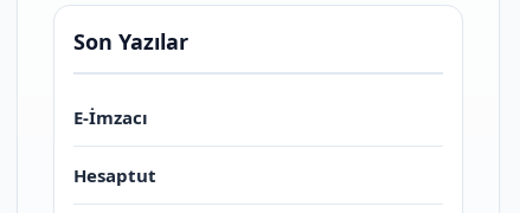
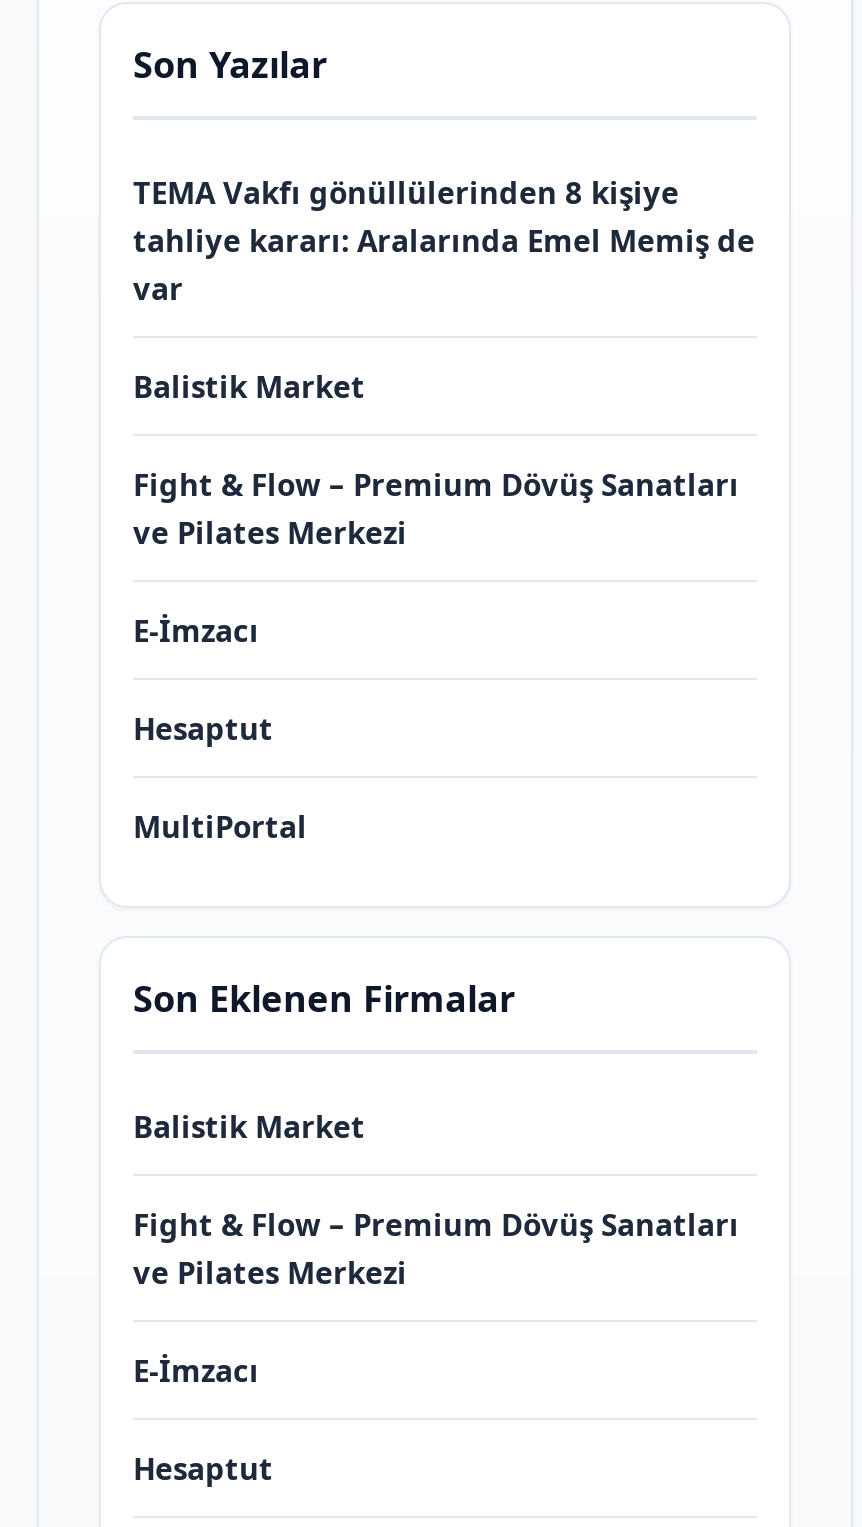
none -> [133,171,755,845] TEMA Vakfı gönüllülerinden 8 kişiye | tahliye kararı: Aralarında Emel Memiş de | var | Balistik Market | Fight & Flow – Premium Dövüş Sanatları | ve Pilates Merkezi | E-İmzacı | Hesaptut | MultiPortal
none -> [133,973,739,1291] Son Eklenen Firmalar | Balistik Market | Fight & Flow – Premium Dövüş Sanatları | ve Pilates Merkezi

